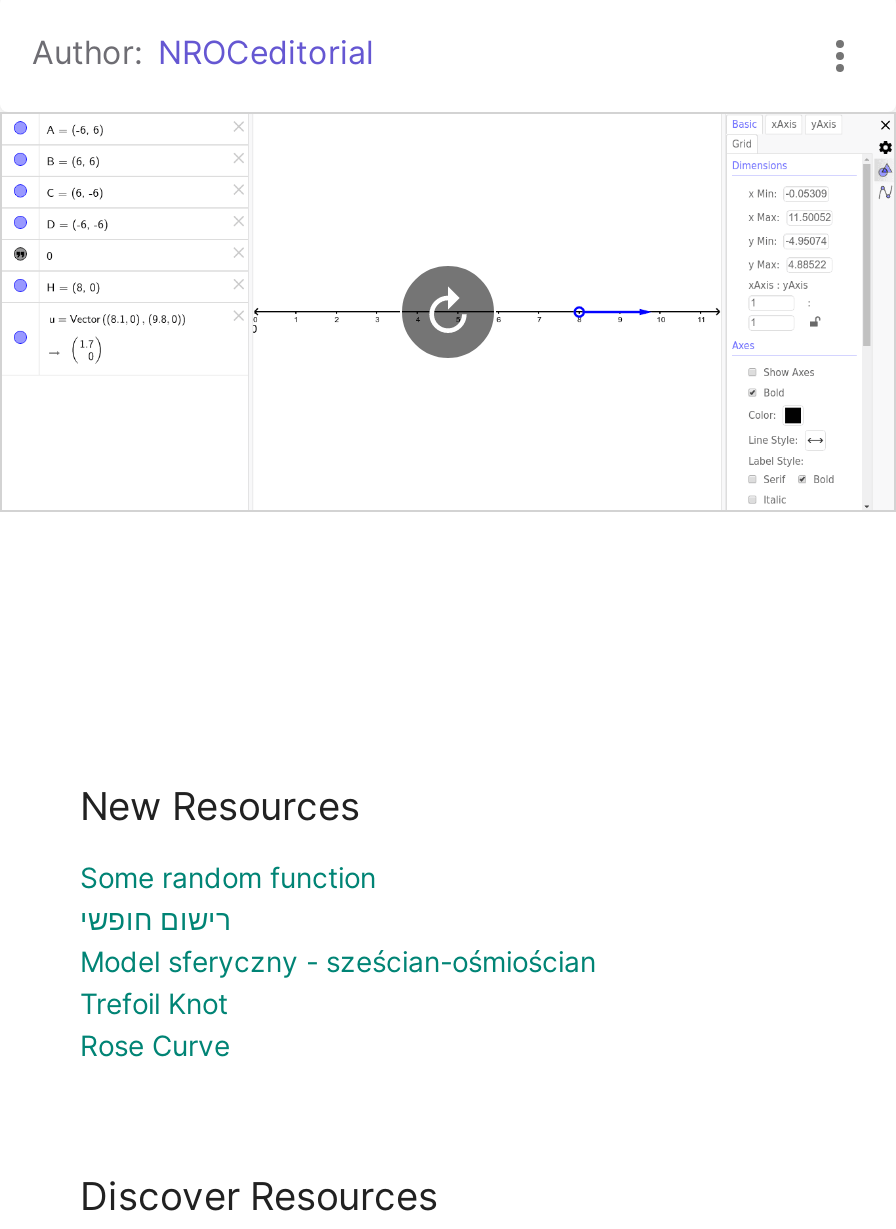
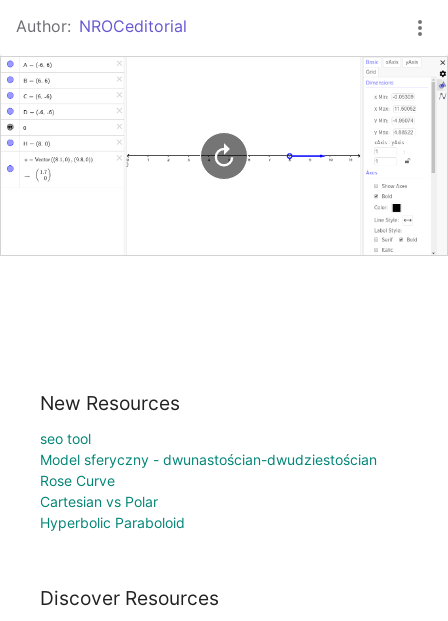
[80,860,596,1020] Some random function | רישום חופשי | Model sferyczny - sześcian-ośmiościan | Trefoil Knot -> [40,430,377,468] seo tool | Model sferyczny - dwunastościan-dwudziestościan
moved [80,1028,230,1062] -> [40,472,115,489]: Rose Curve
none -> [40,493,185,531] Cartesian vs Polar | Hyperbolic Paraboloid

